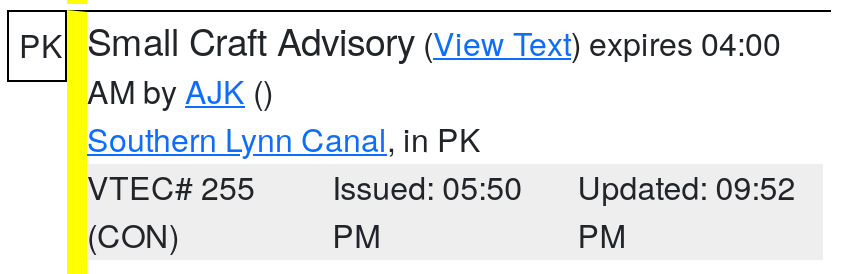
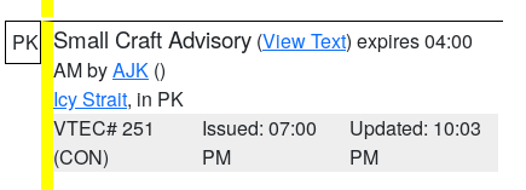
[87,116,481,210] Southern Lynn Canal, in PK | VTEC# 255 -> [53,85,184,142] Icy Strait, in PK | VTEC# 251
[332,164,522,210] Issued: 05:50 -> [201,114,316,142] Issued: 07:00
[577,164,795,210] Updated: 09:52 -> [350,114,482,142] Updated: 10:03

